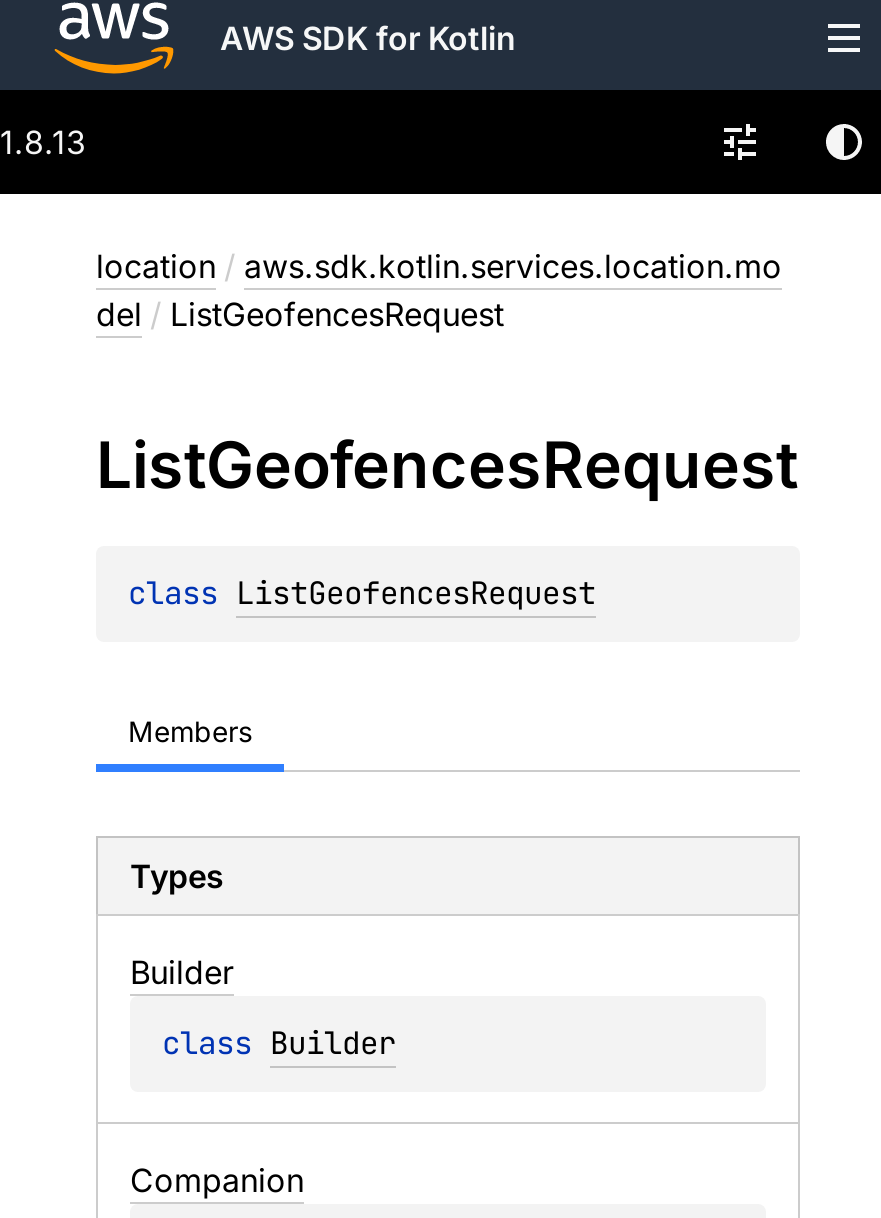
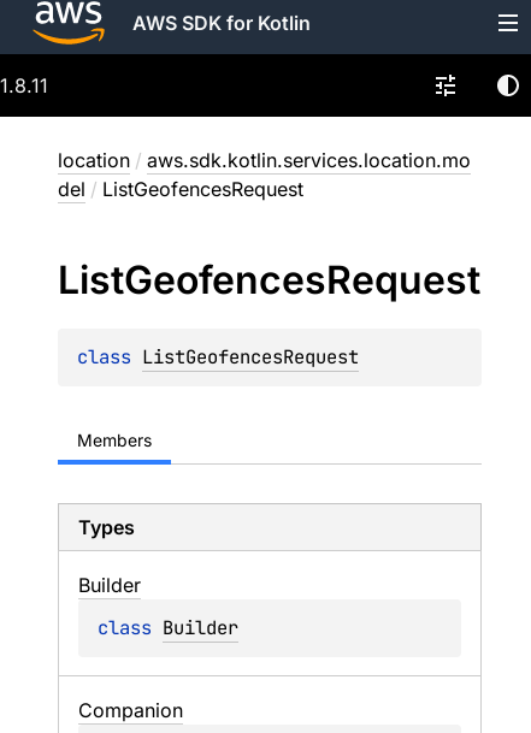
[0,122,86,162] 1.8.13 -> [0,73,48,97] 1.8.11

